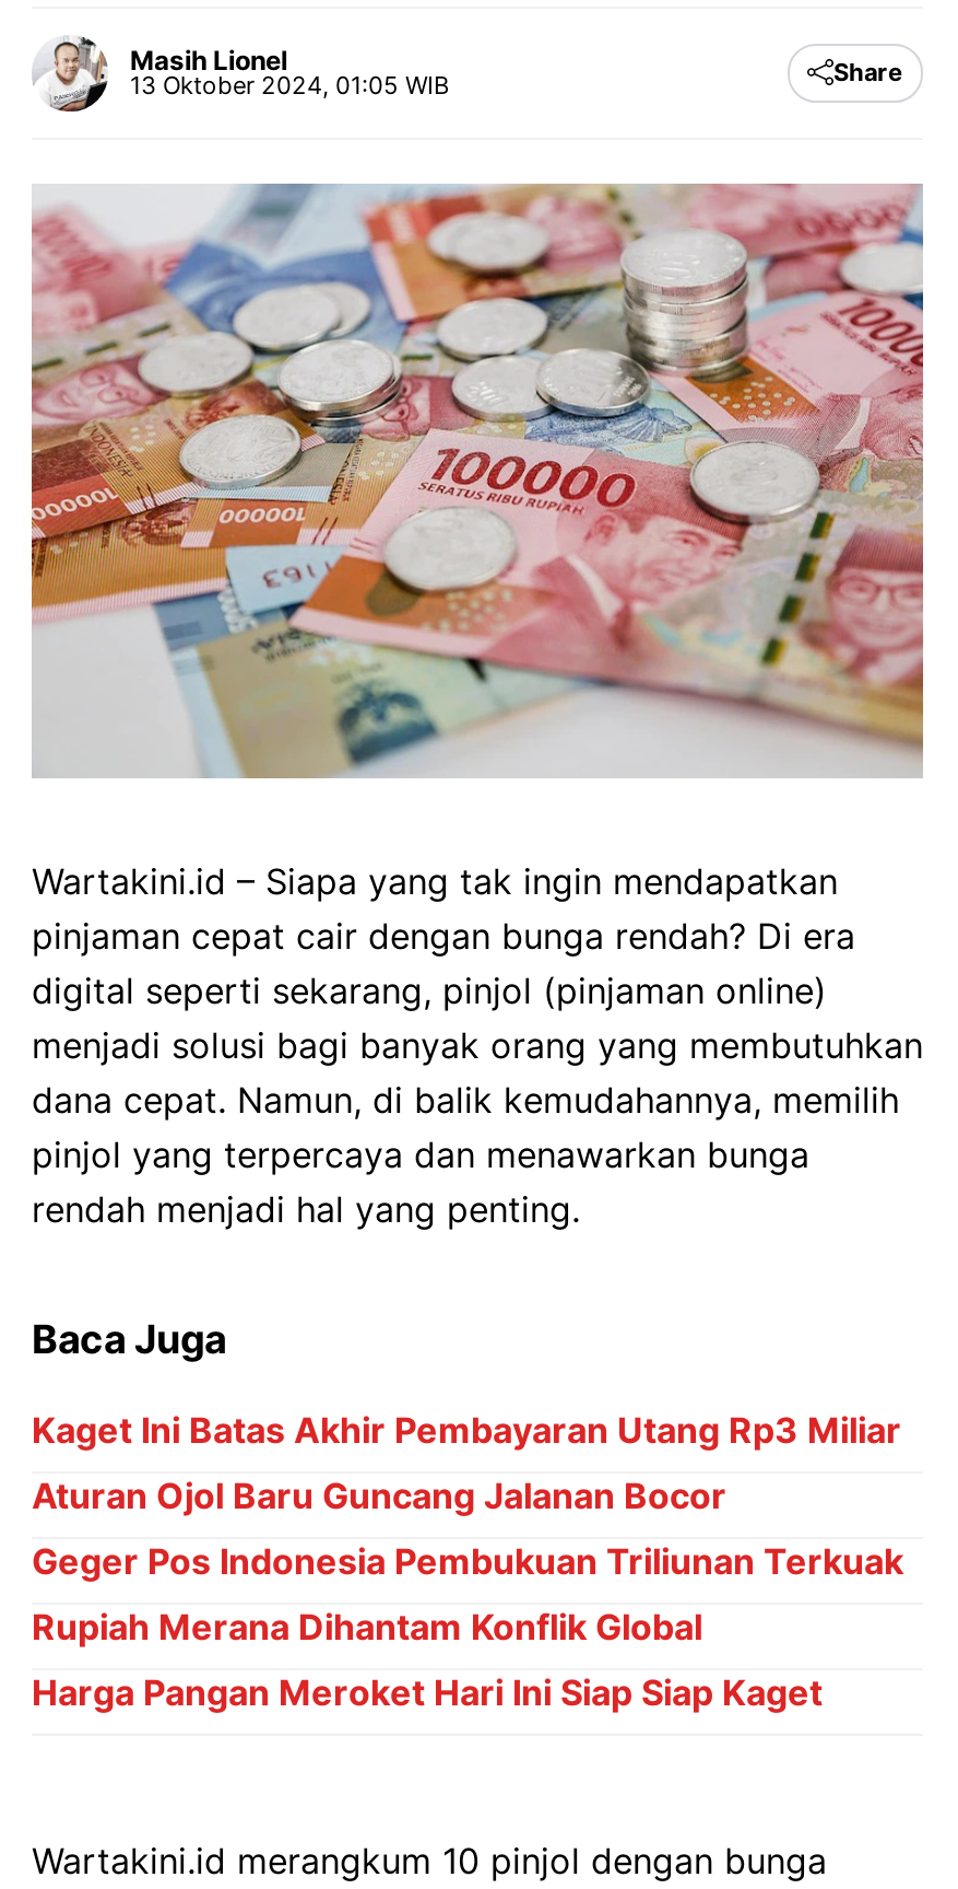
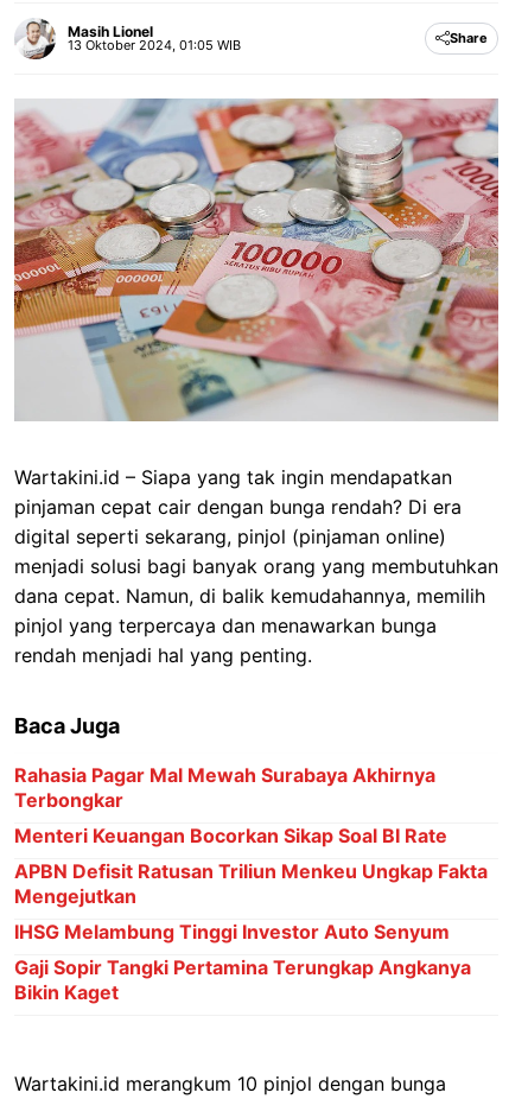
[32,1407,901,1451] Kaget Ini Batas Akhir Pembayaran Utang Rp3 Miliar -> [14,763,435,811] Rahasia Pagar Mal Mewah Surabaya Akhirnya | Terbongkar
[32,1473,726,1516] Aturan Ojol Baru Guncang Jalanan Bocor -> [14,823,447,847] Menteri Keuangan Bocorkan Sikap Soal BI Rate
[32,1538,903,1582] Geger Pos Indonesia Pembukuan Triliunan Terkuak -> [14,859,488,907] APBN Defisit Ratusan Triliun Menkeu Ungkap Fakta | Mengejutkan
[32,1604,702,1648] Rupiah Merana Dihantam Konflik Global -> [14,919,450,943] IHSG Melambung Tinggi Investor Auto Senyum
[32,1669,823,1713] Harga Pangan Meroket Hari Ini Siap Siap Kaget -> [14,955,471,1004] Gaji Sopir Tangki Pertamina Terungkap Angkanya | Bikin Kaget

